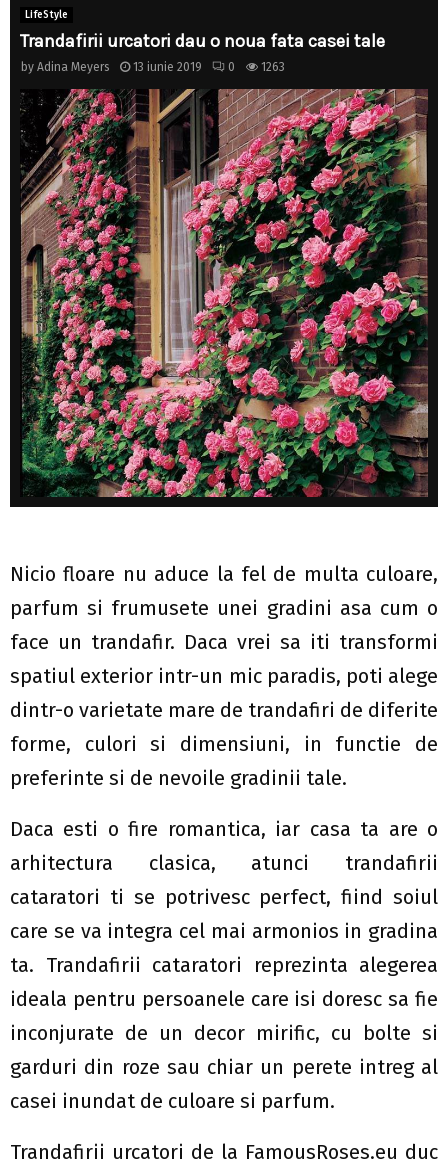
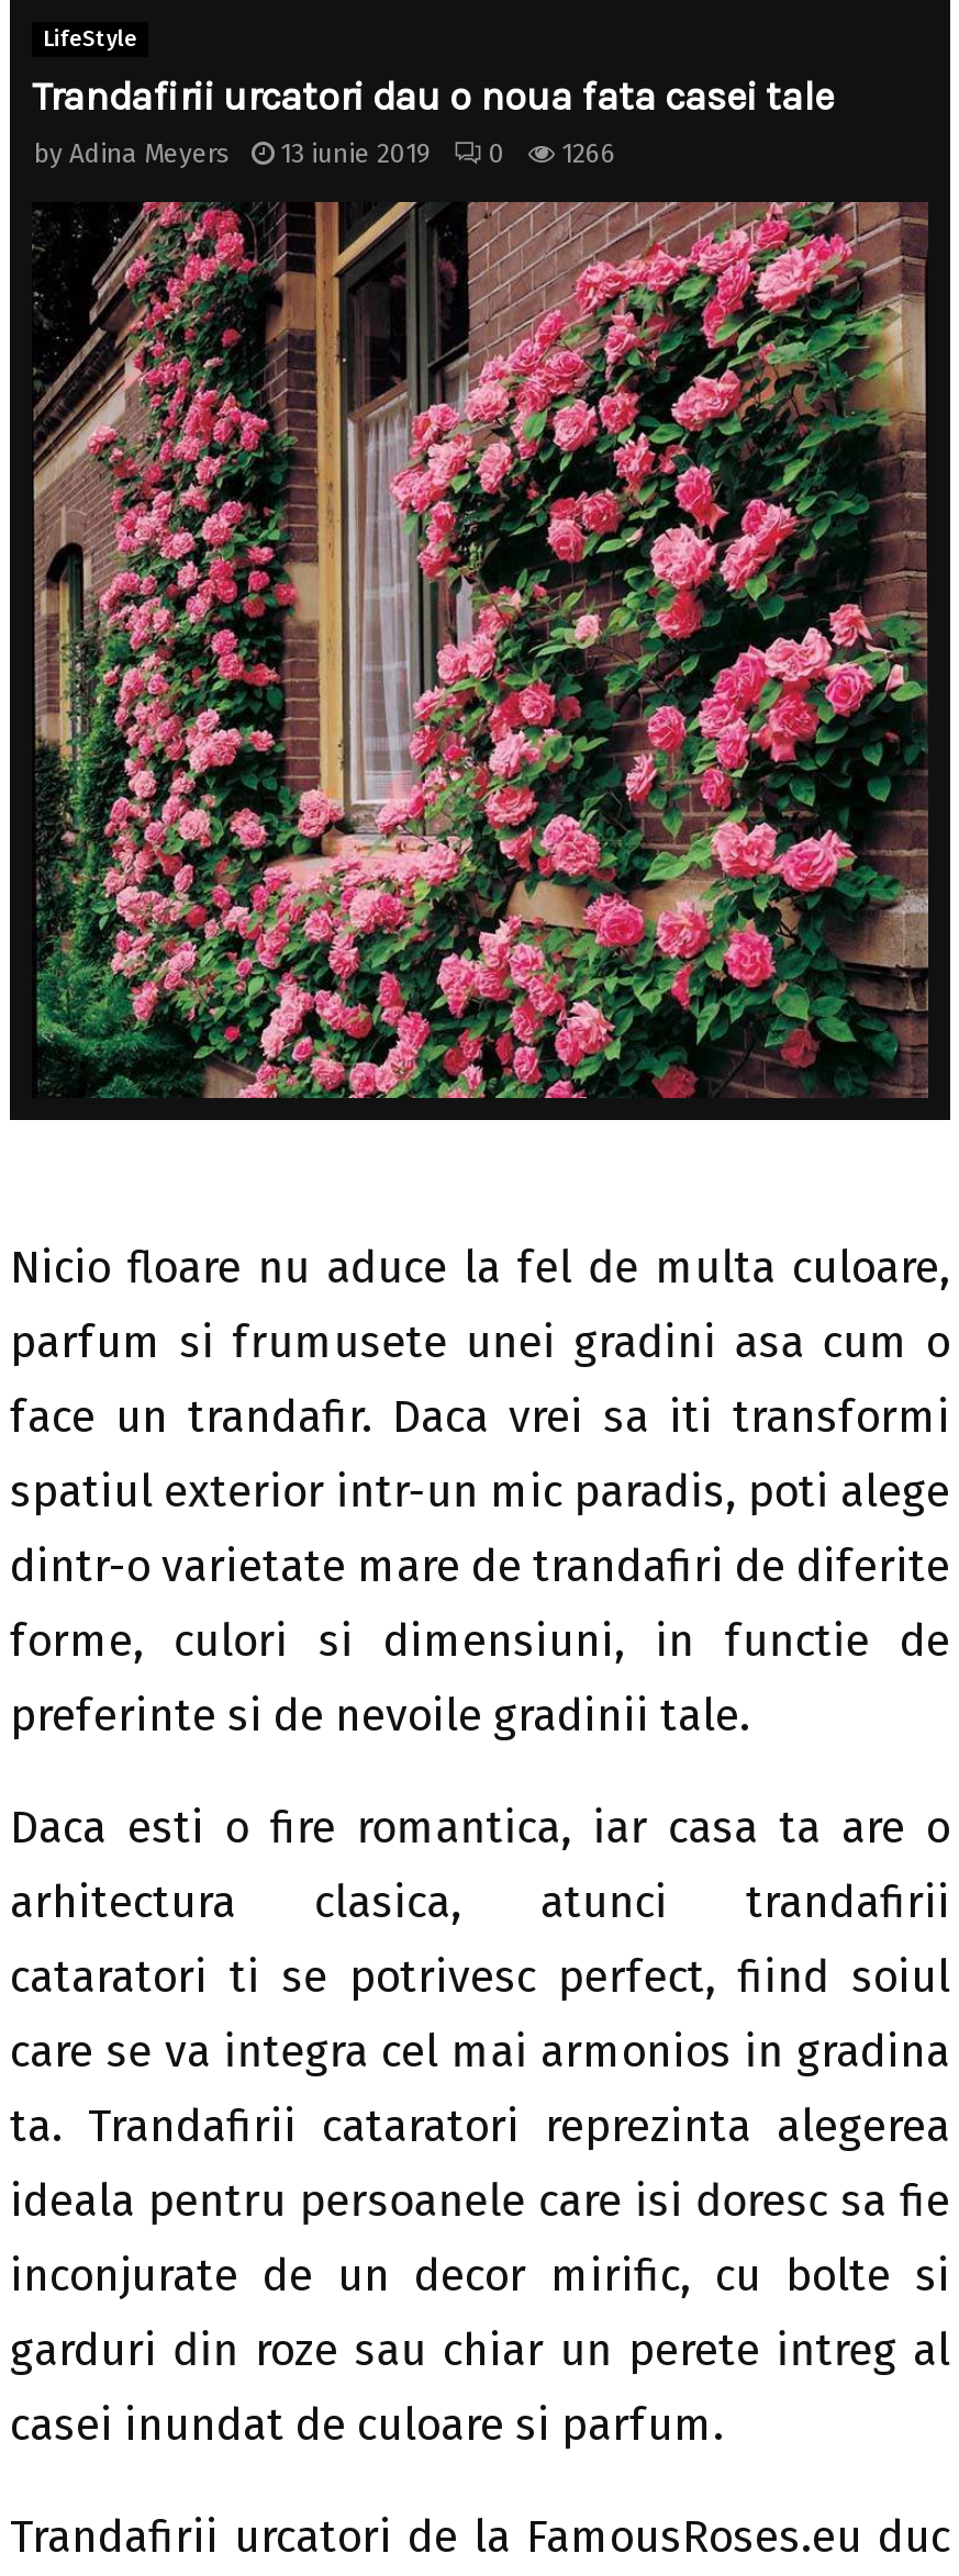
[21,60,285,74] by Adina Meyers 13 iunie 2019 0 1263 -> [34,138,616,169] by Adina Meyers 13 iunie 2019 0 1266

